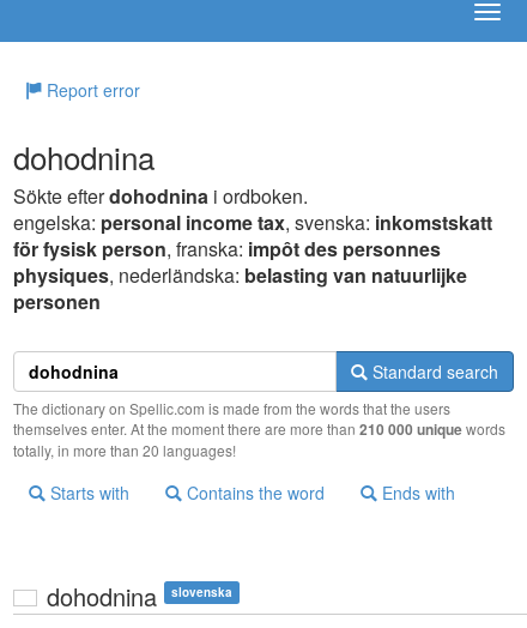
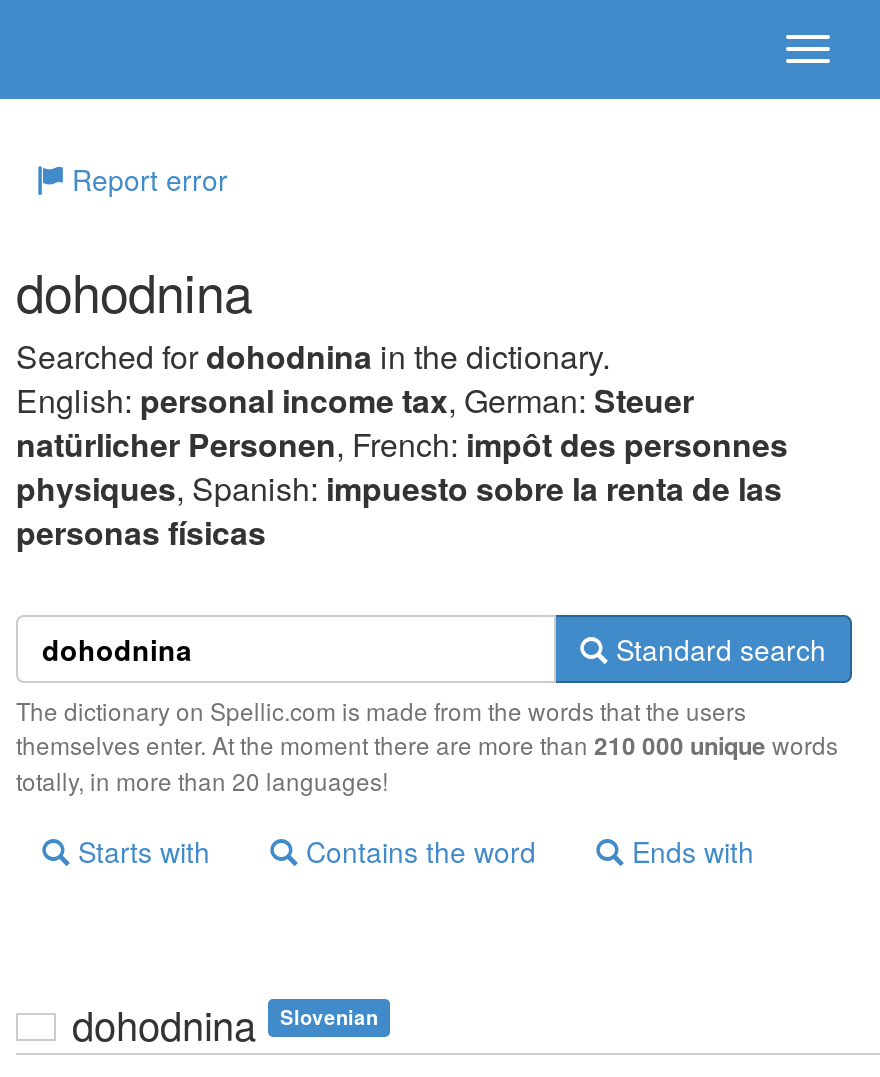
[13,182,492,315] Sökte efter dohodnina i ordboken. | engelska: personal income tax, svenska:inkomstskatt | för fysisk person, franska: impôt des personnes | physiques, nederländska: belasting van natuurlijke | personen -> [16,333,788,555] Searched for dohodnina in the dictionary. | English: personal income tax, German:Steuer | natürlicher Personen, French: impôt des personnes | physiques, Spanish: impuesto sobre la renta de las | personas físicas
[171,584,232,600] slovenska -> [280,1003,378,1031] Slovenian

